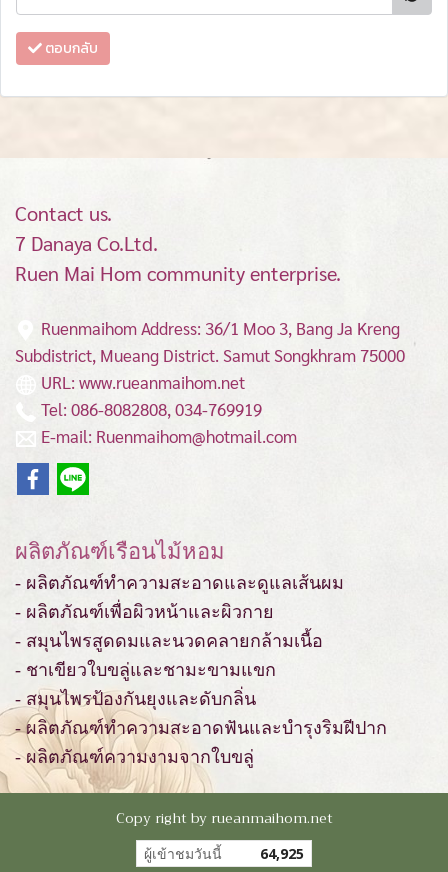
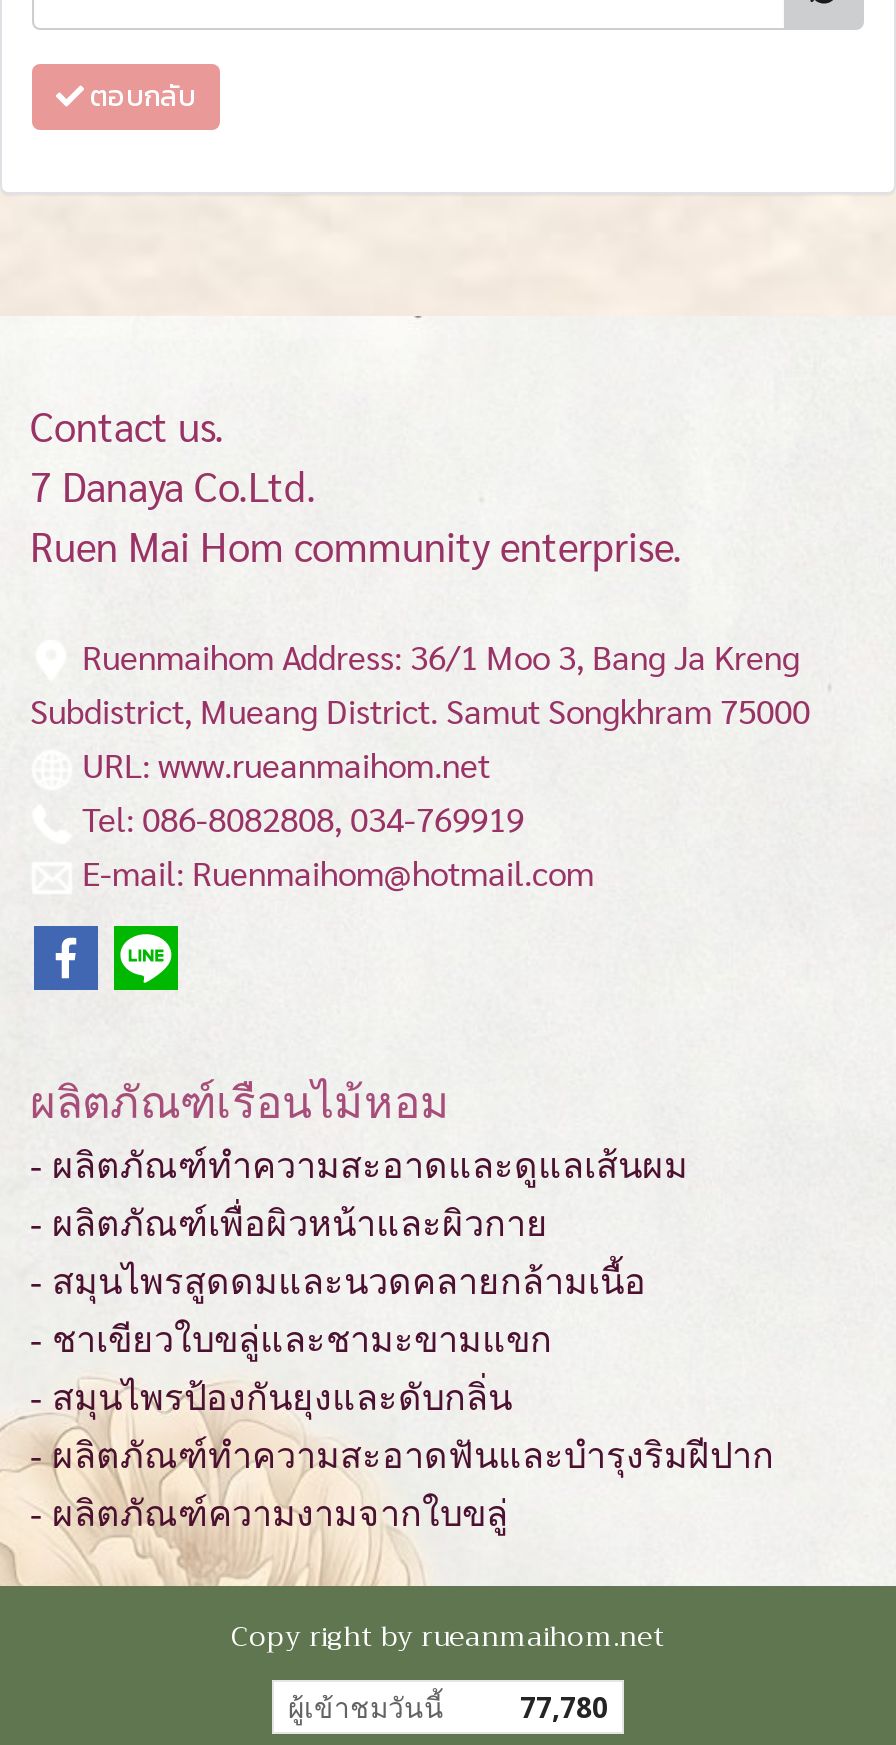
[144,843,304,862] ผู้เข้าชมวันนี้ 64,925 -> [288,1687,608,1725] ผู้เข้าชมวันนี้ 77,780

